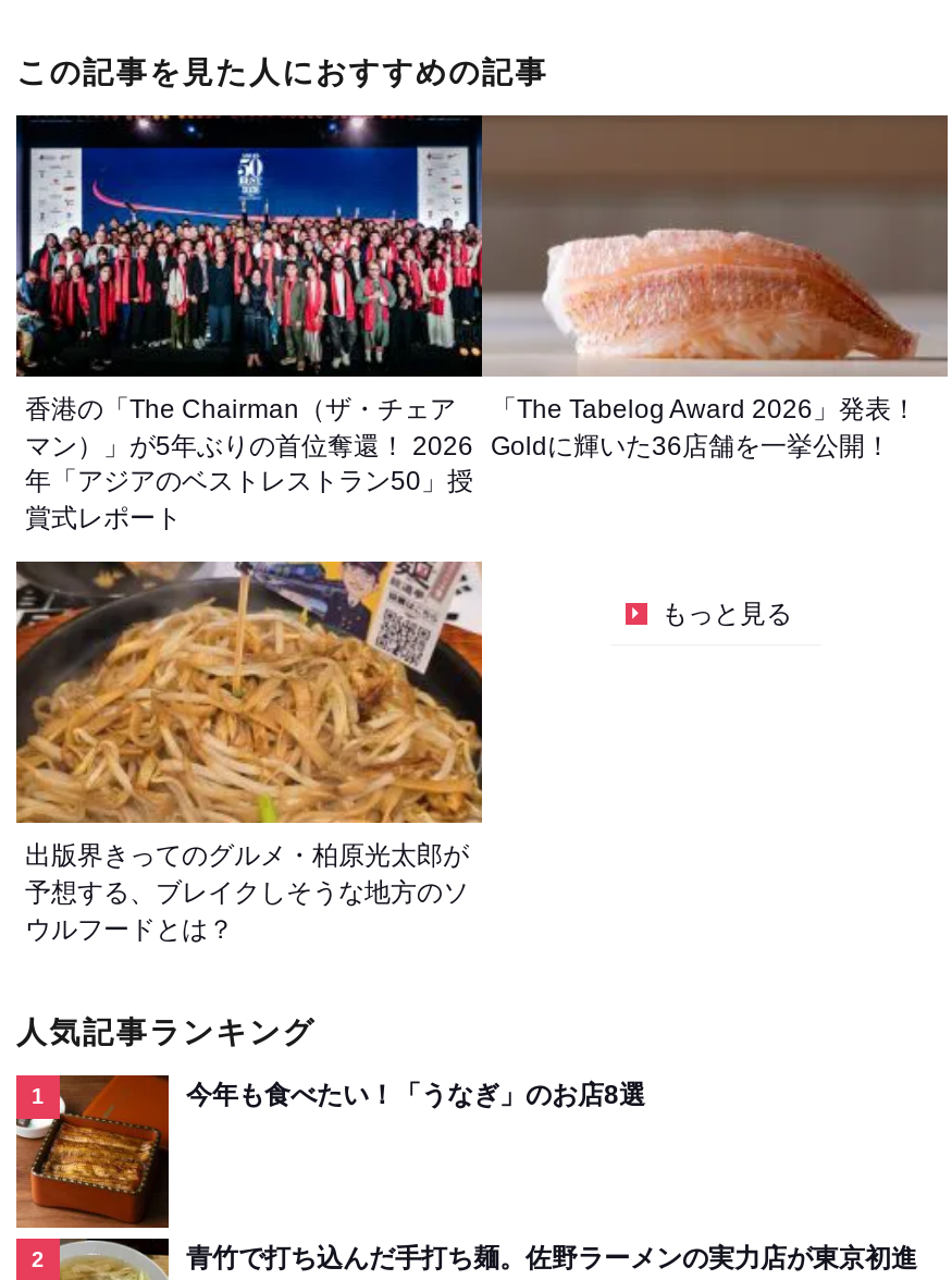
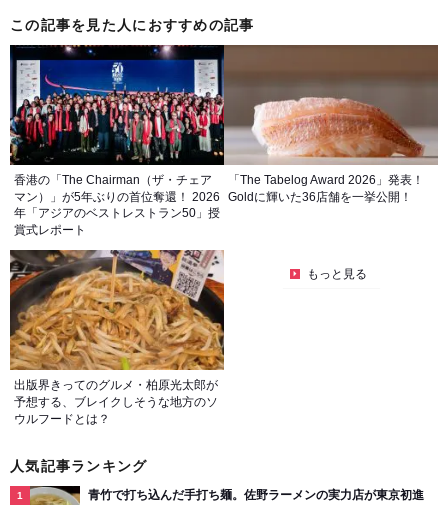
[14,1073,645,1230] [image] | 今年も食べたい！「うなぎ」のお店8選 -> none

